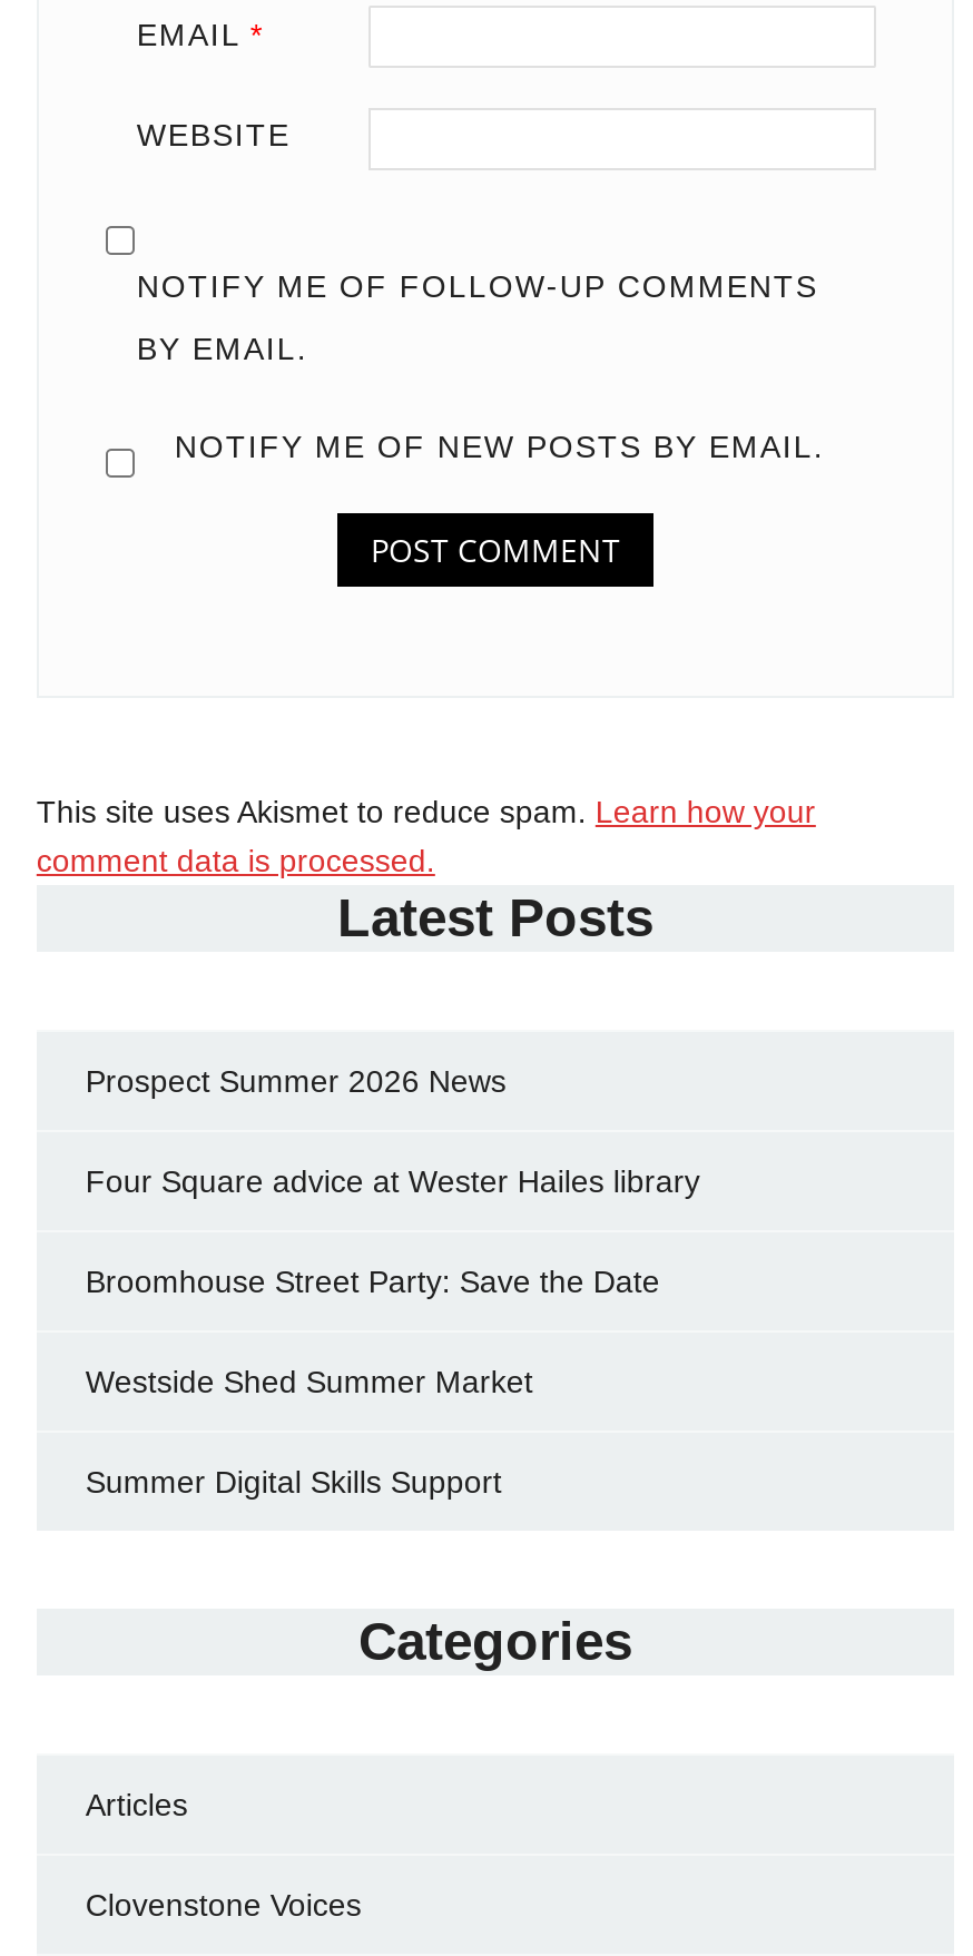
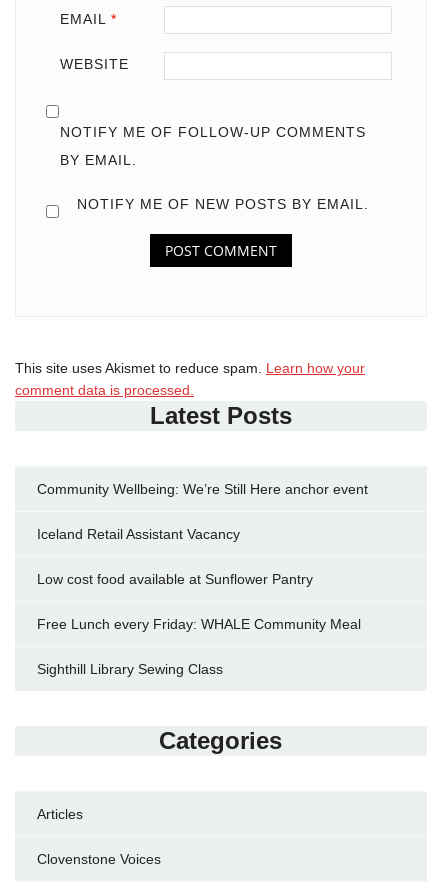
[85,1062,506,1098] Prospect Summer 2026 News -> [37,481,368,497] Community Wellbeing: We’re Still Here anchor event
[85,1163,700,1198] Four Square advice at Wester Hailes library -> [37,526,240,542] Iceland Retail Assistant Vacancy
[85,1263,660,1299] Broomhouse Street Party: Save the Date -> [37,571,313,587] Low cost food available at Sunflower Pantry
[85,1363,533,1399] Westside Shed Summer Market -> [37,616,361,632] Free Lunch every Friday: WHALE Community Meal
[85,1463,502,1499] Summer Digital Skills Support -> [37,661,223,677] Sighthill Library Sewing Class

